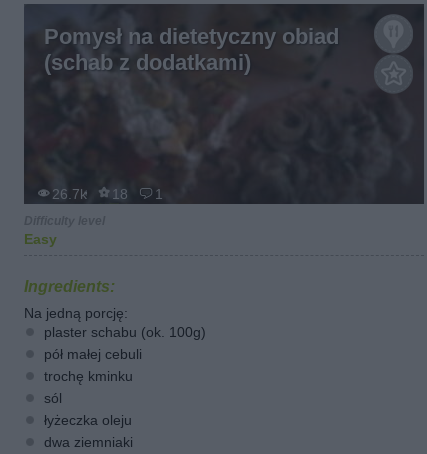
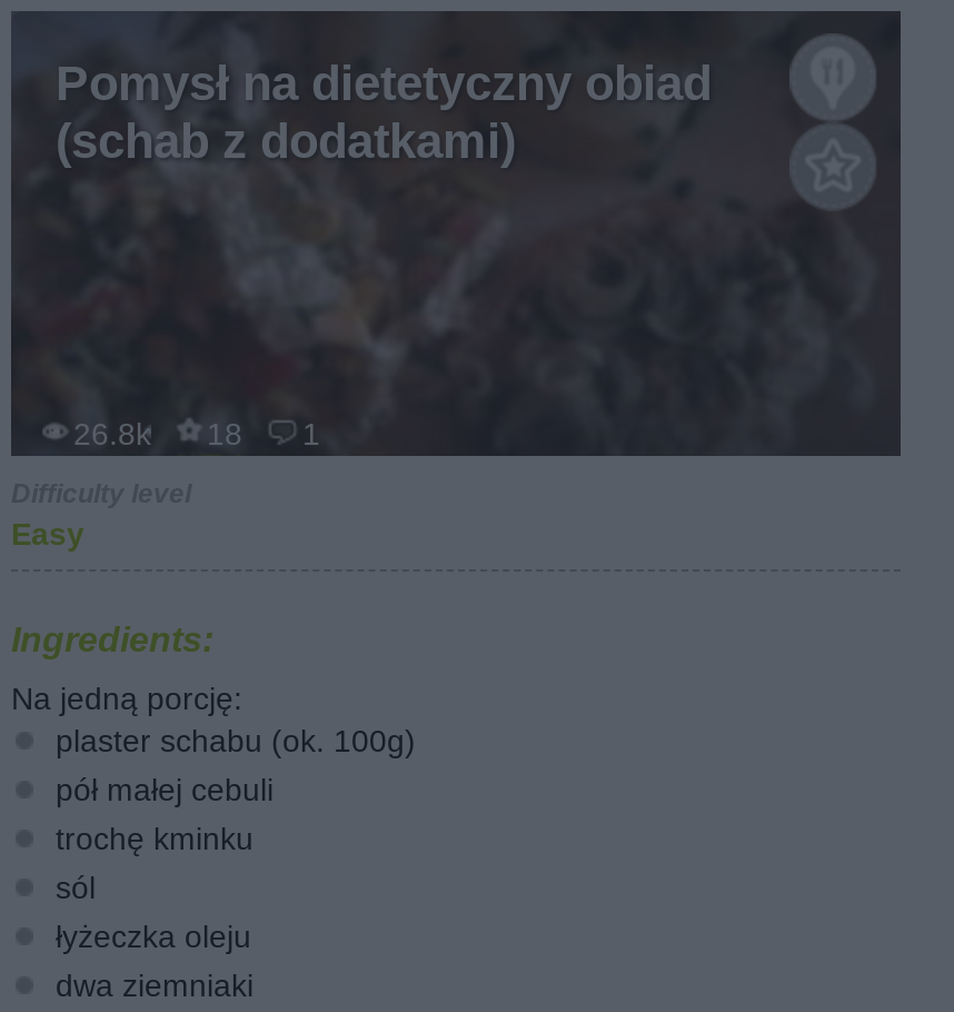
[52,186,87,202] 26.7k -> [73,416,151,452] 26.8k

